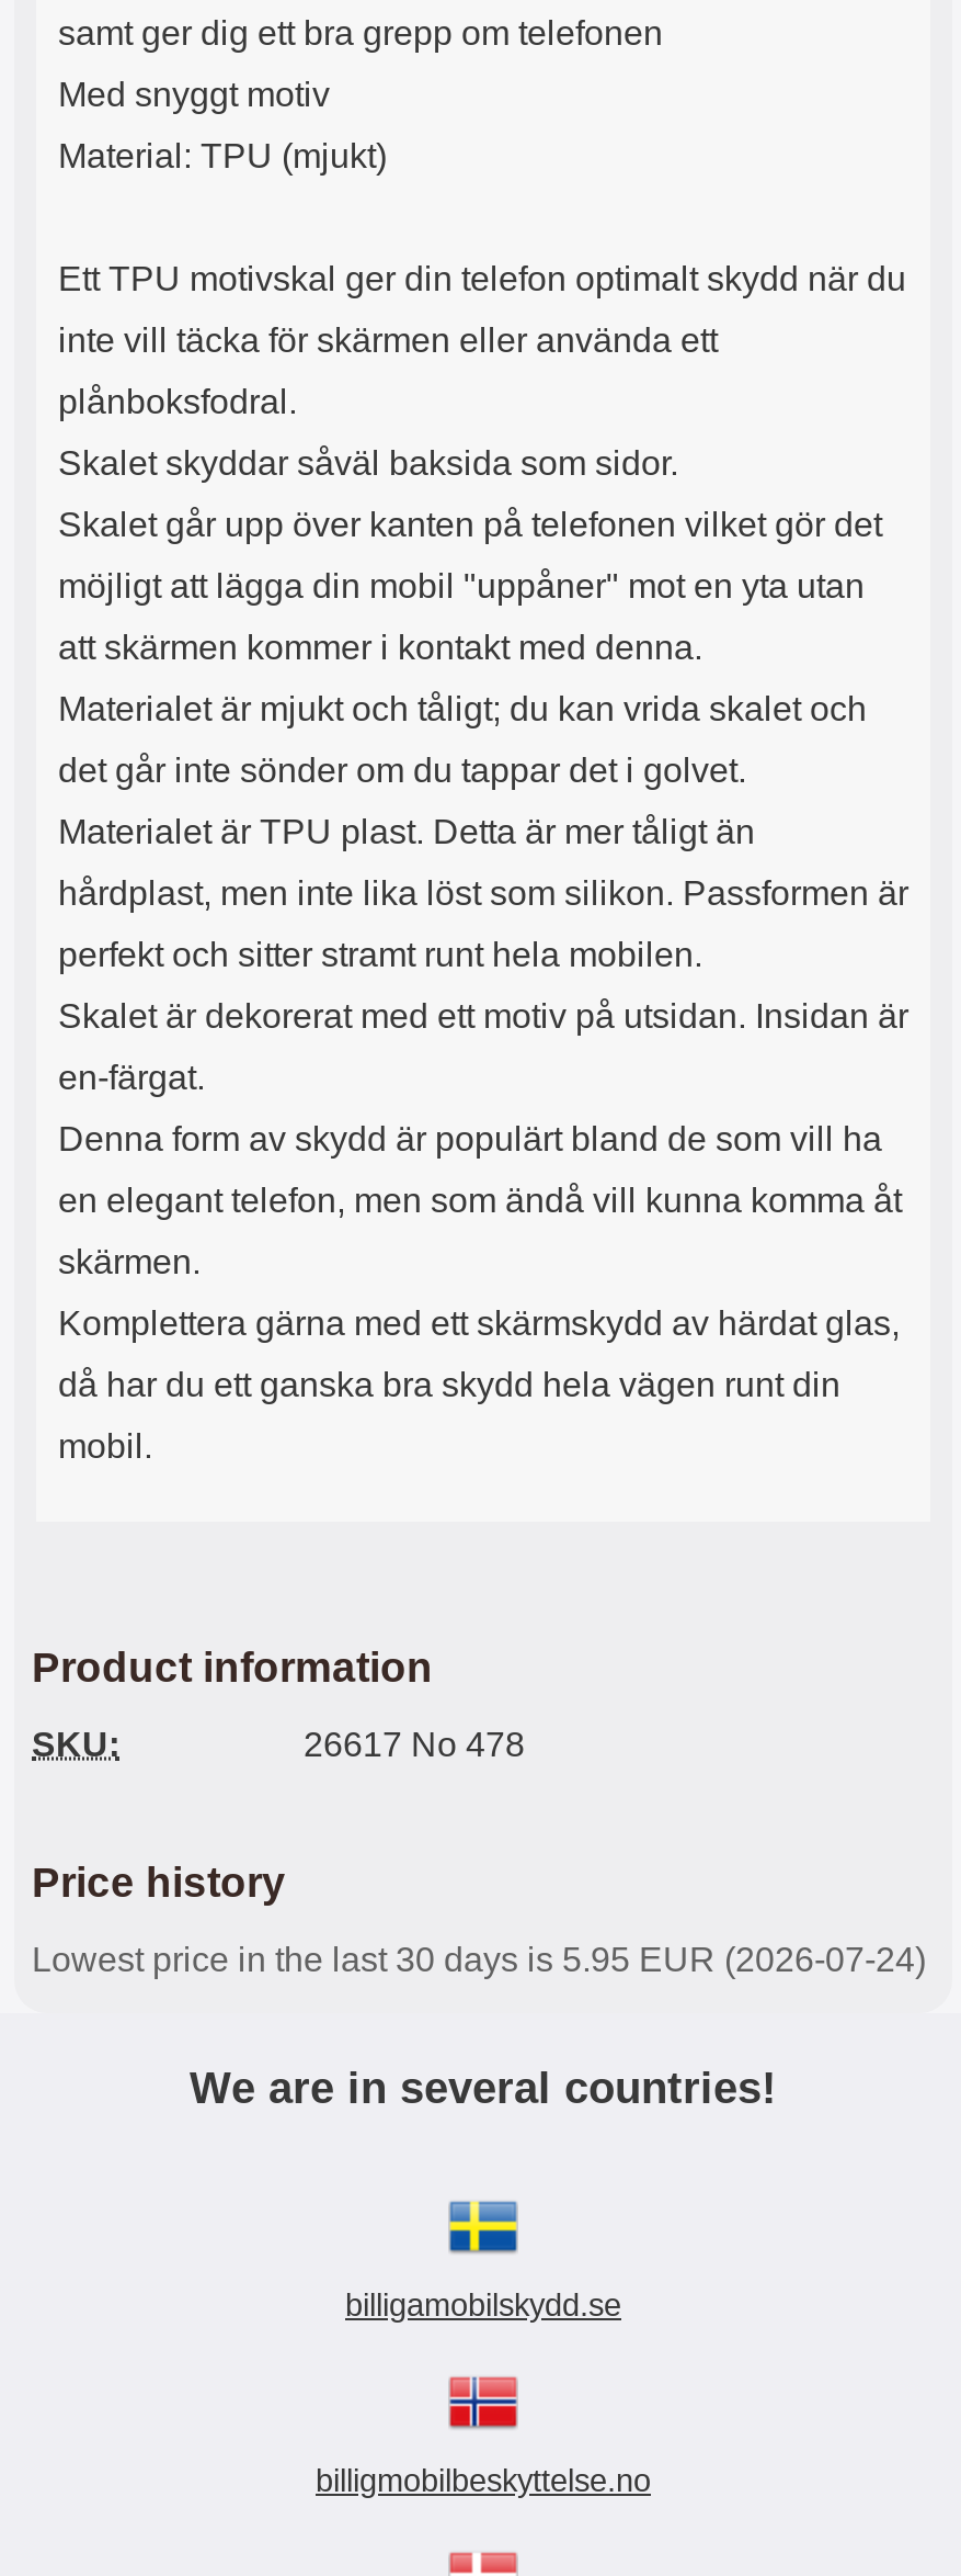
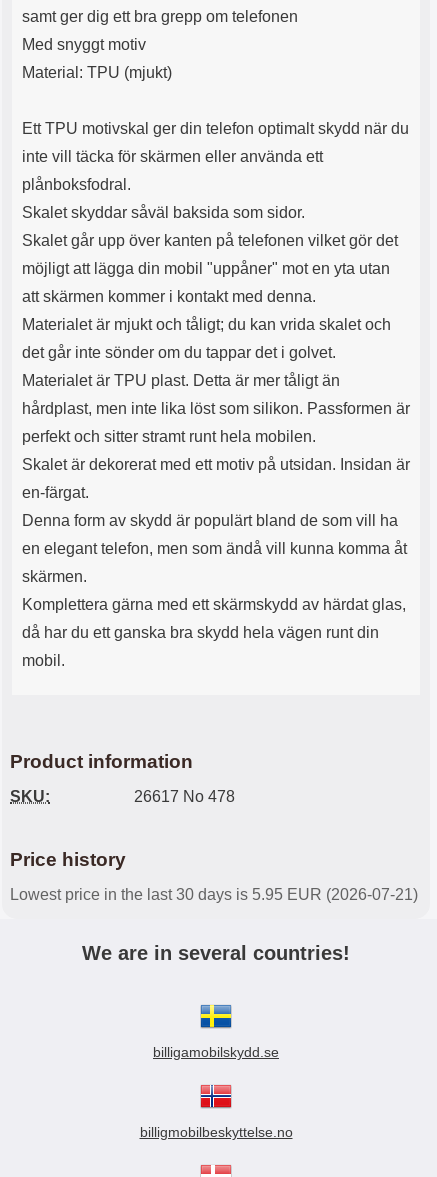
[32,1941,926,1978] Lowest price in the last 30 days is 5.95 EUR (2026-07-24) -> [10,886,418,903] Lowest price in the last 30 days is 5.95 EUR (2026-07-21)

